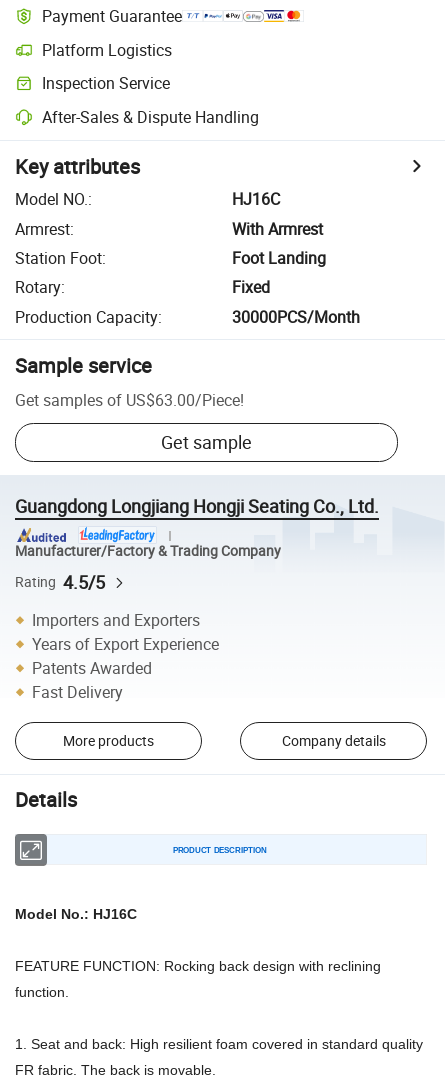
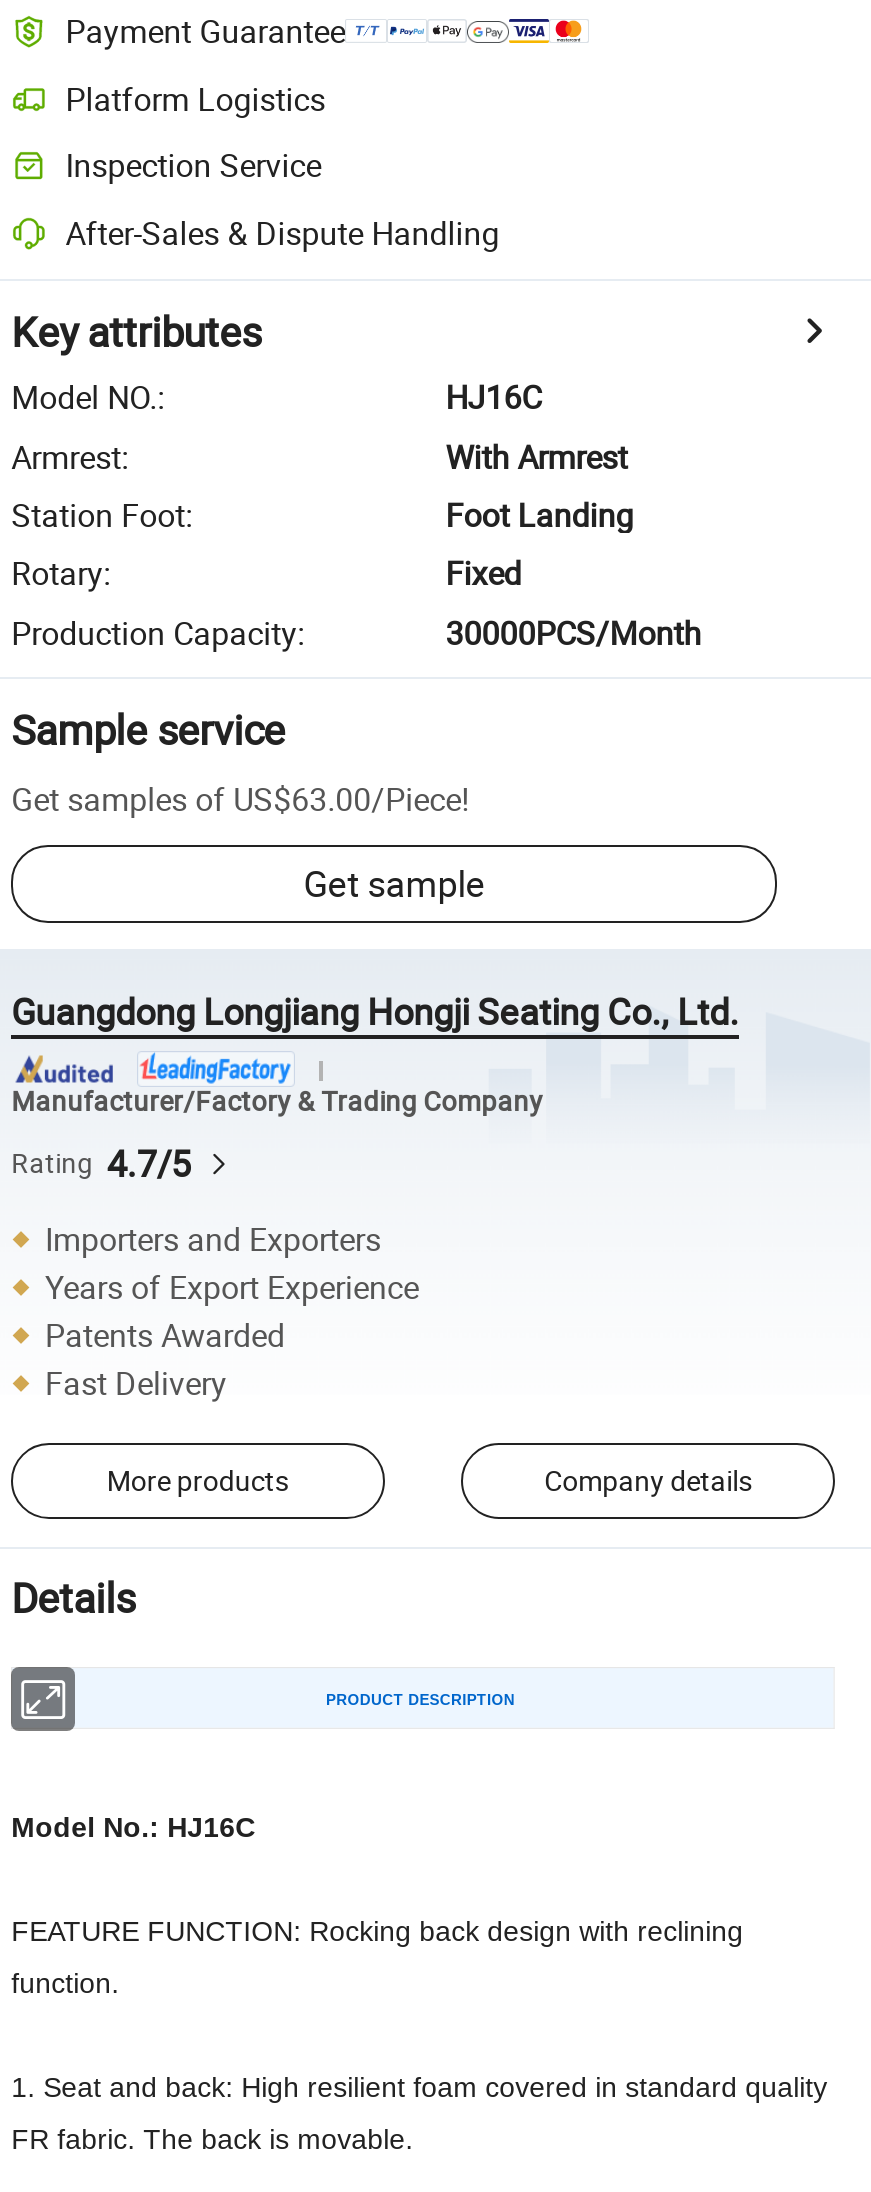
[15,570,105,594] Rating 4.5/5 -> [11,1139,191,1187] Rating 4.7/5

